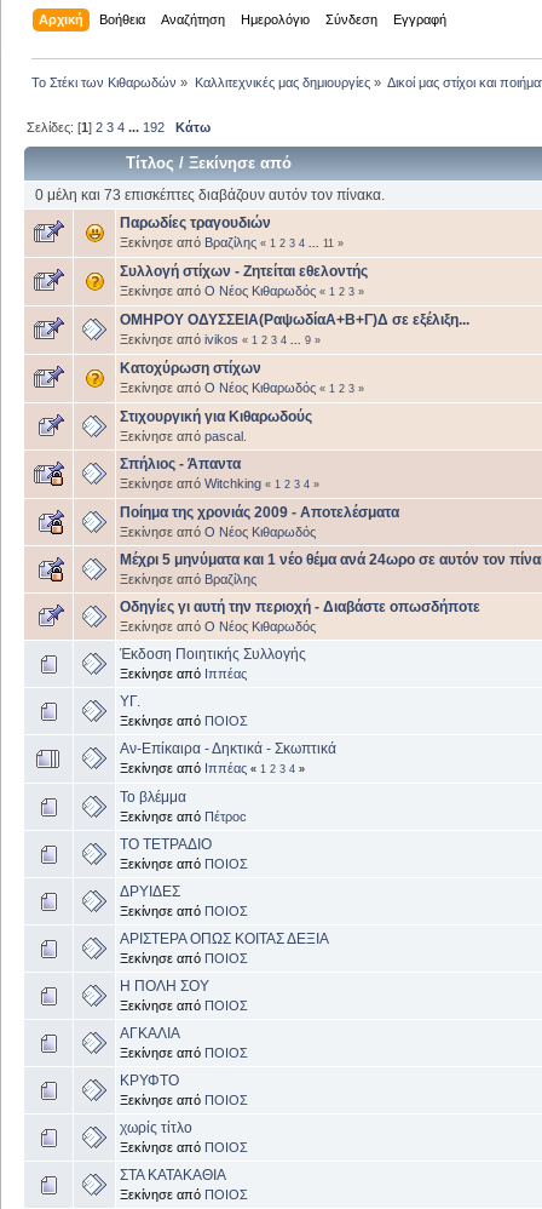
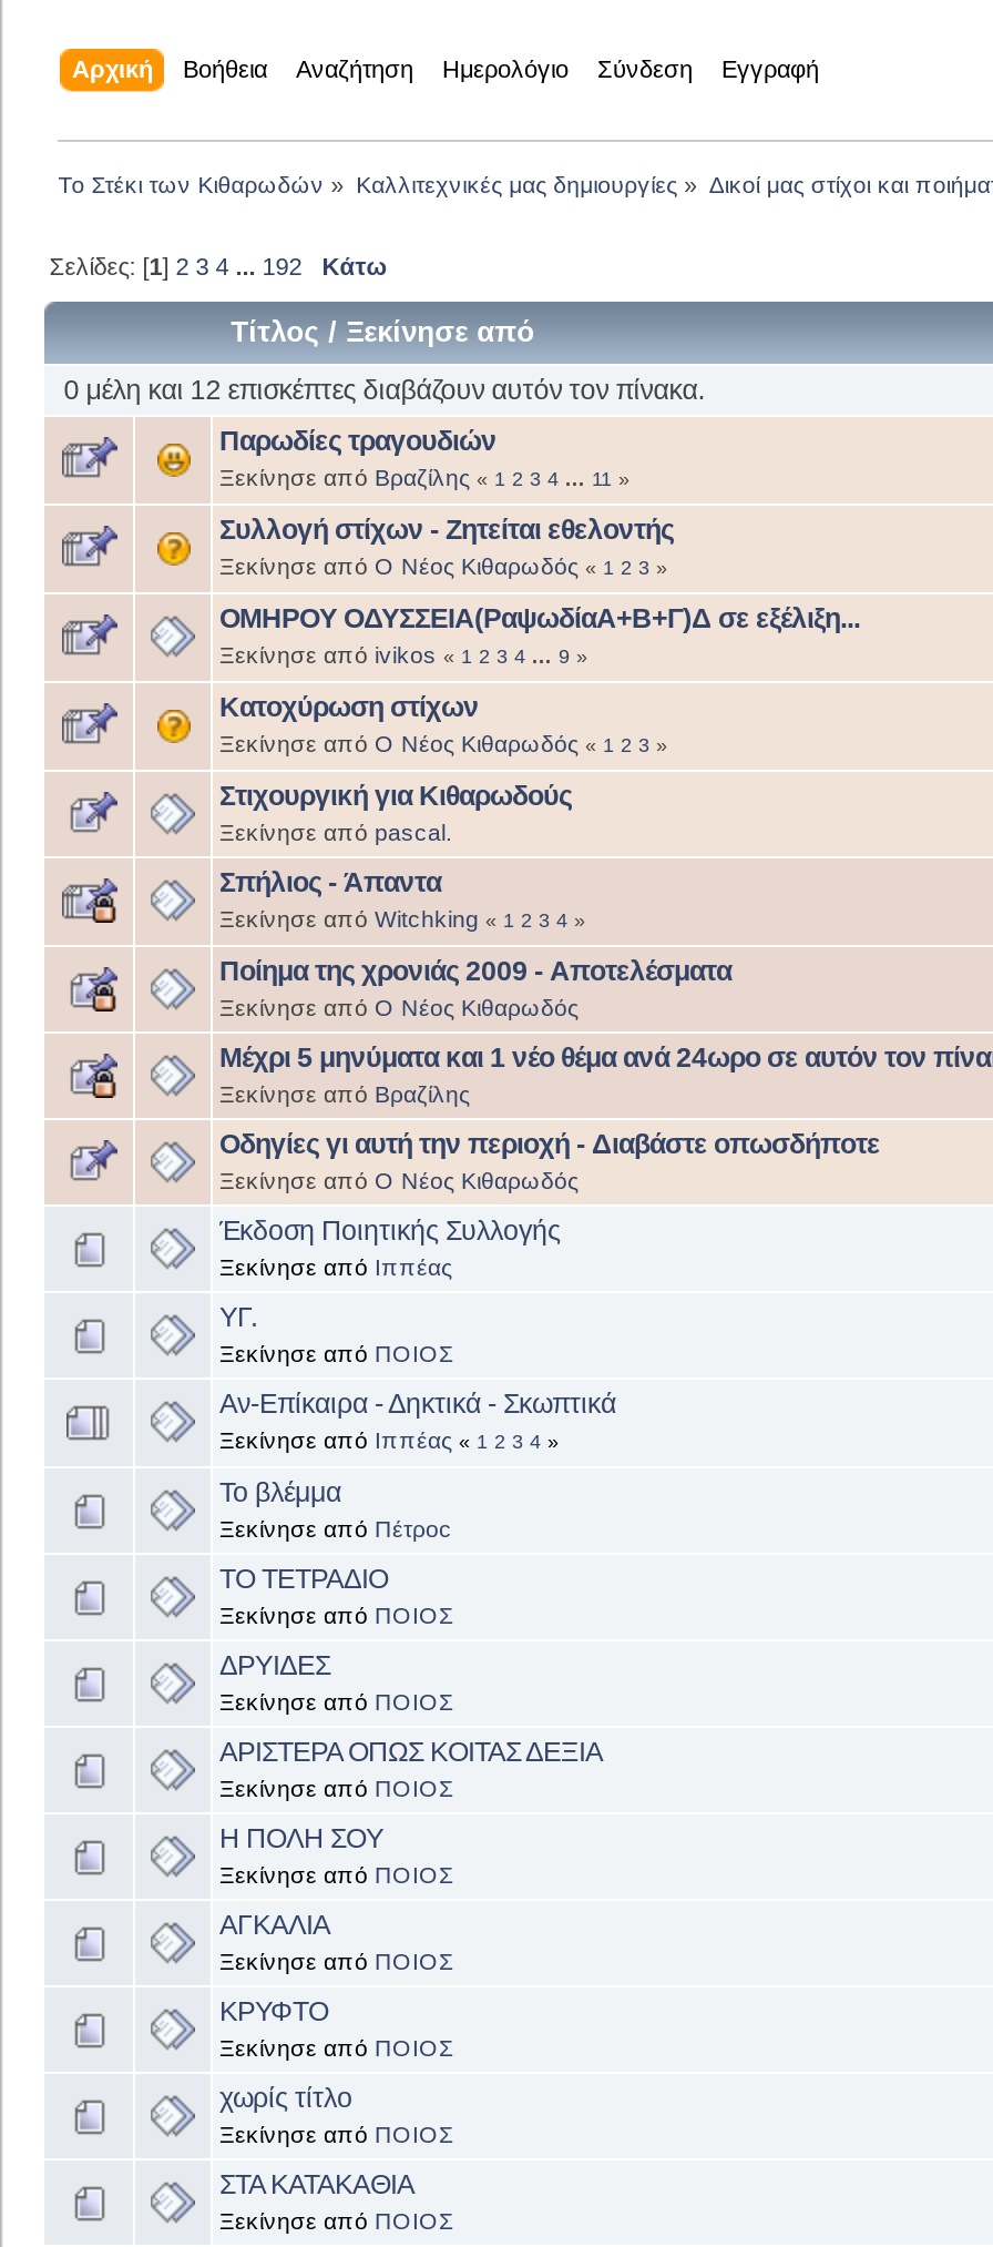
[35,186,384,203] 0 μέλη και 73 επισκέπτες διαβάζουν αυτόν τον πίνακα. -> [64,374,704,405] 0 μέλη και 12 επισκέπτες διαβάζουν αυτόν τον πίνακα.

